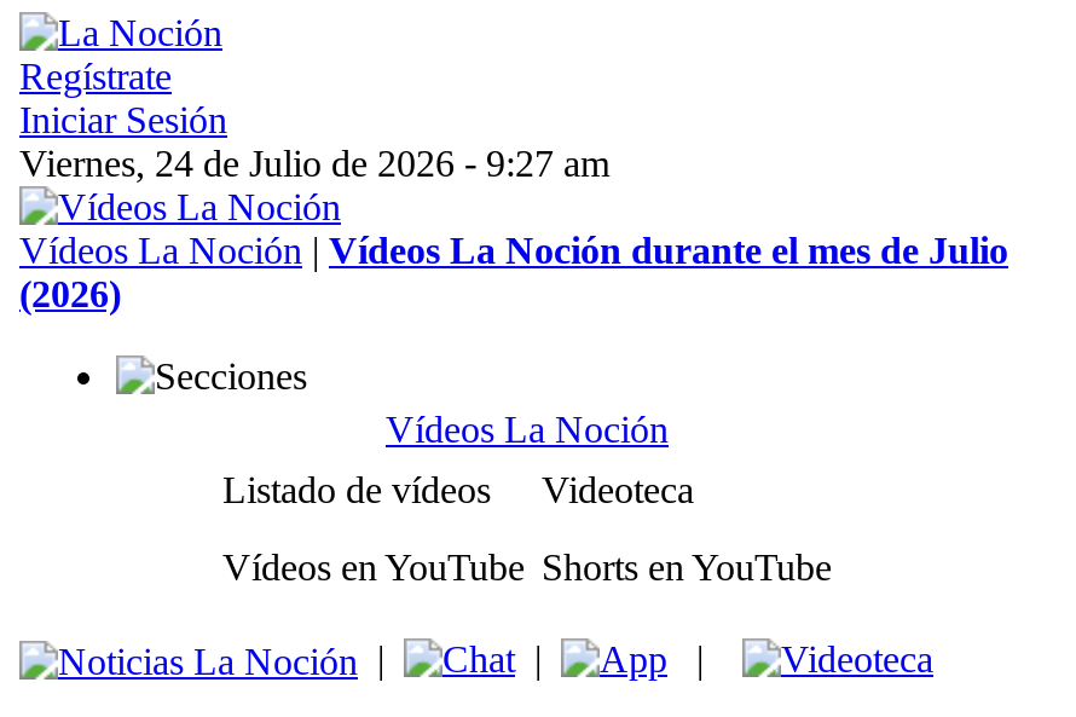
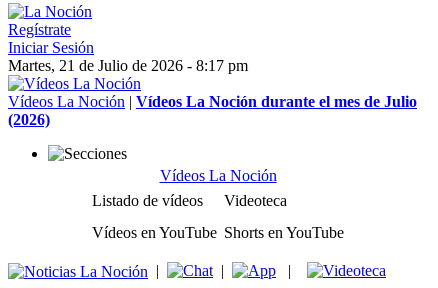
[19,143,609,184] Viernes, 24 de Julio de 2026 - 9:27 am -> [8,57,248,74] Martes, 21 de Julio de 2026 - 8:17 pm

